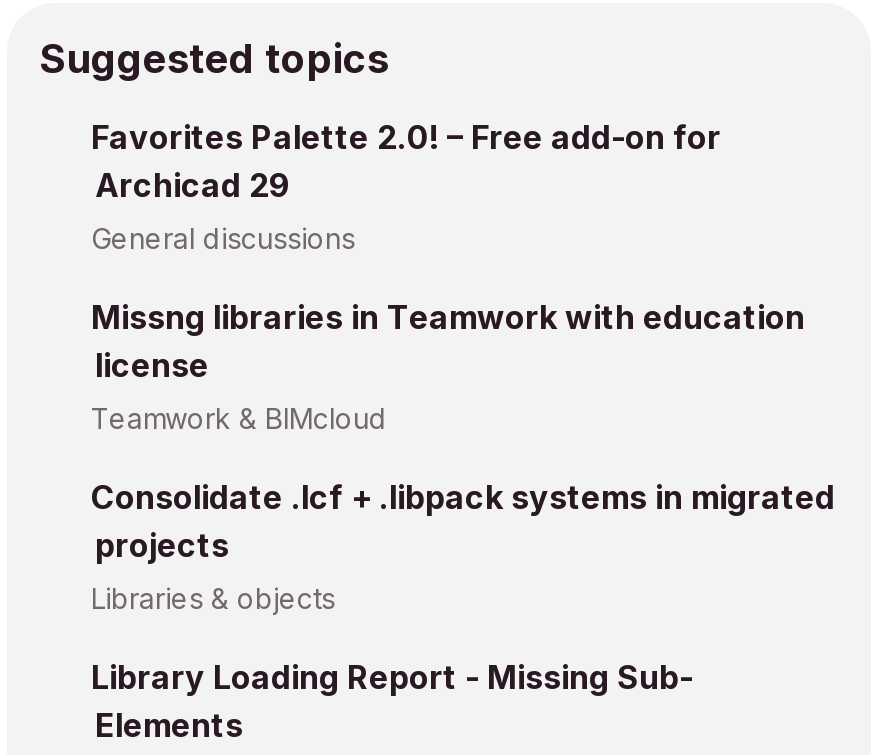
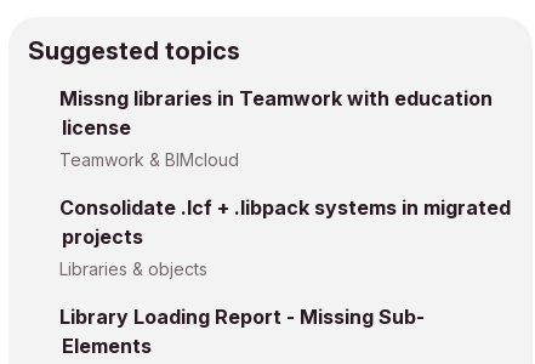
[91,117,721,255] Favorites Palette 2.0! – Free add-on for | Archicad 29 | General discussions -> none

